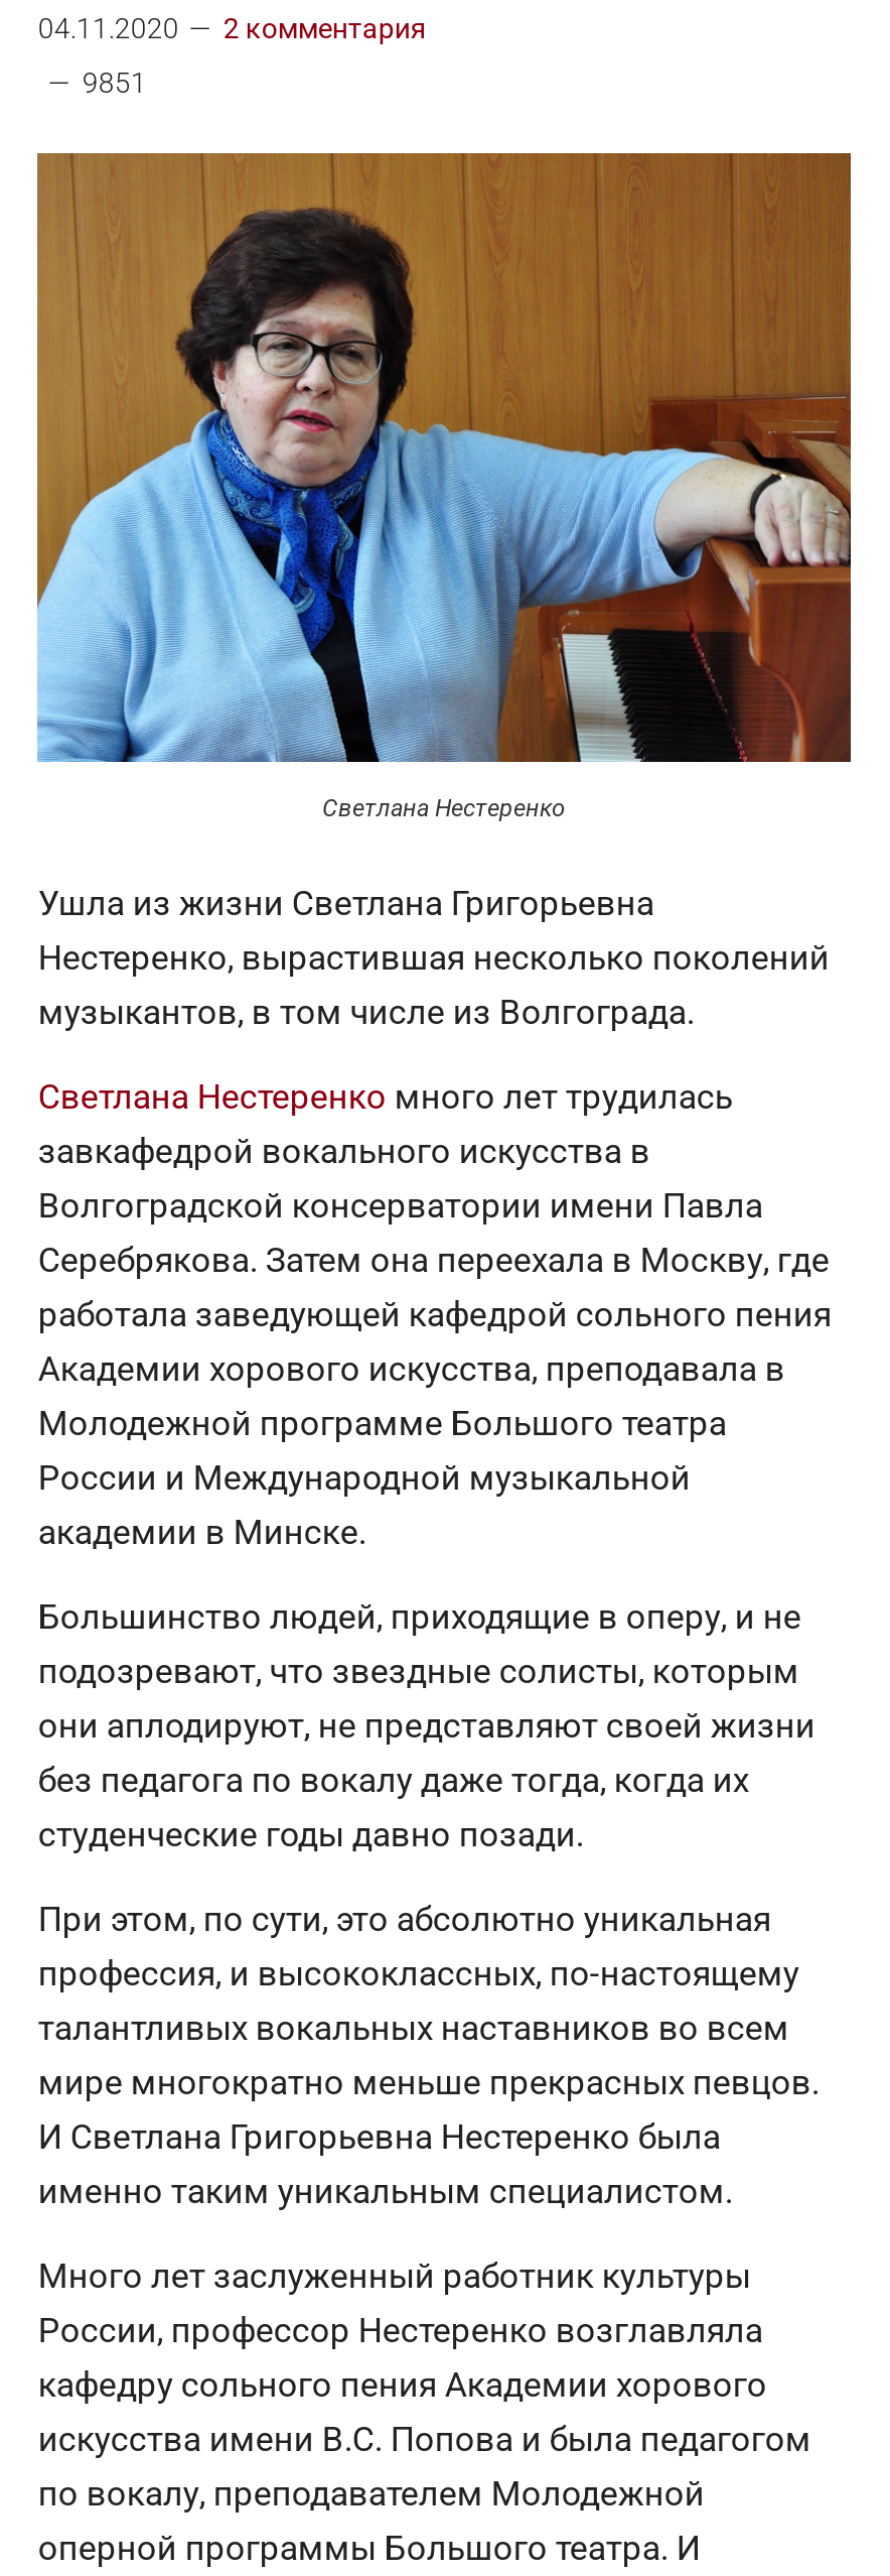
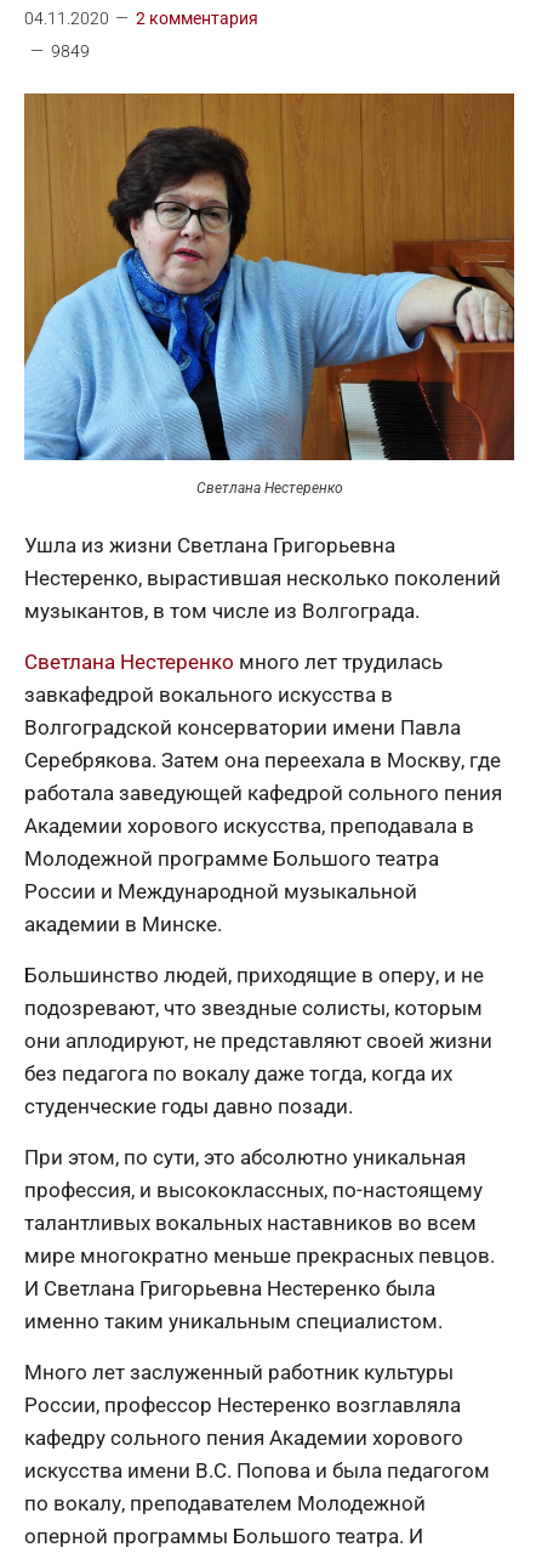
[82,67,147,99] 9851 -> [51,42,90,61] 9849

